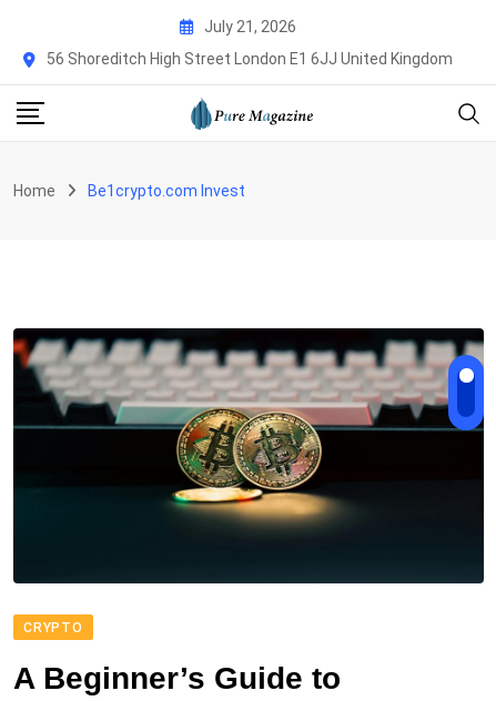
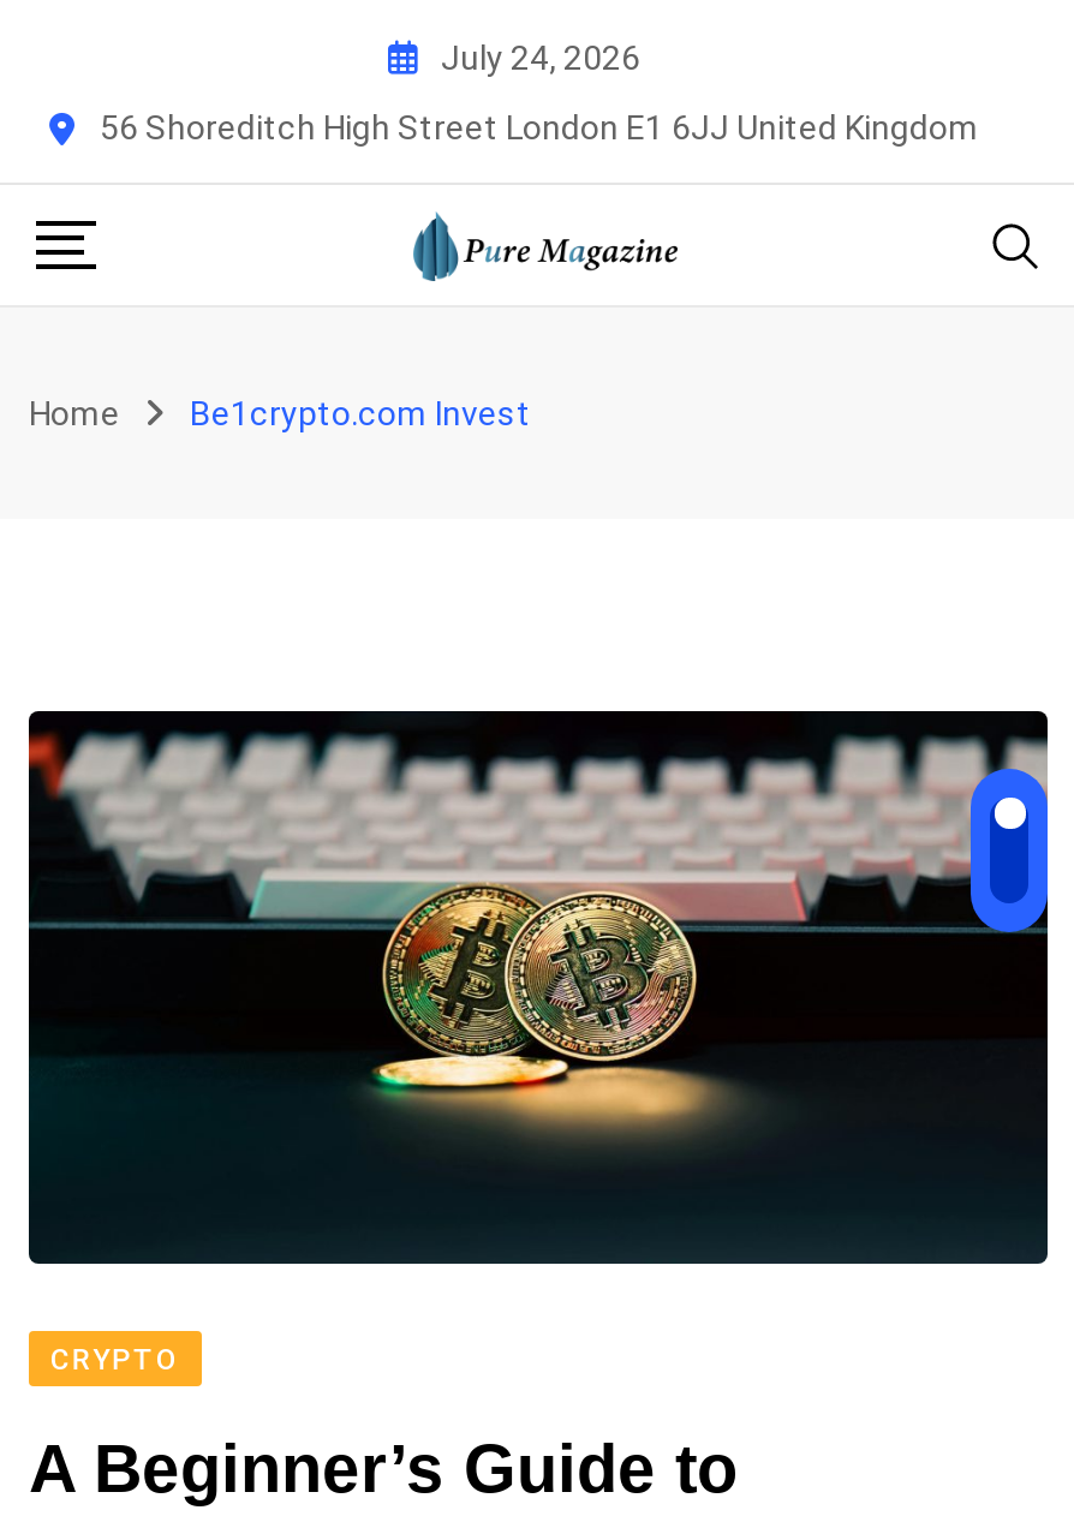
[204,17,296,35] July 21, 2026 -> [441,37,640,76] July 24, 2026

